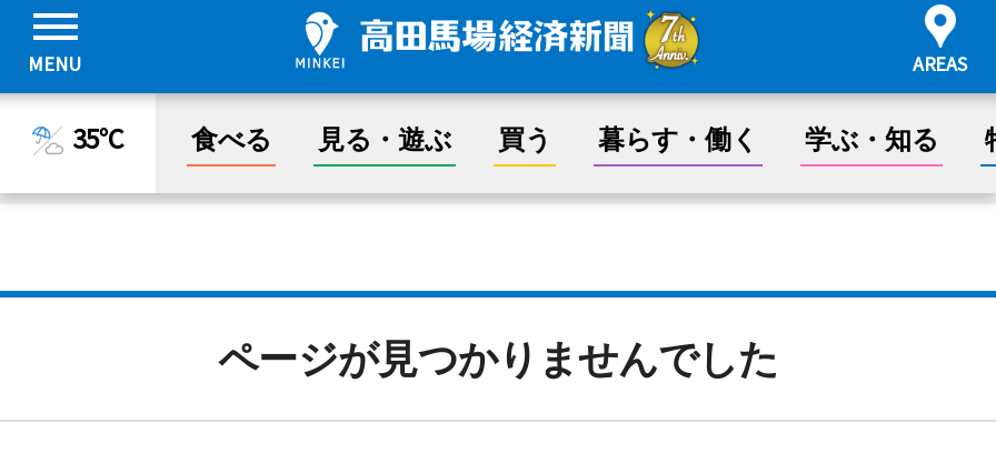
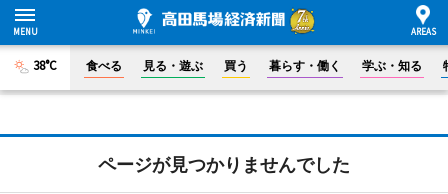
[72,121,126,159] 35°C -> [32,57,56,74] 38°C

